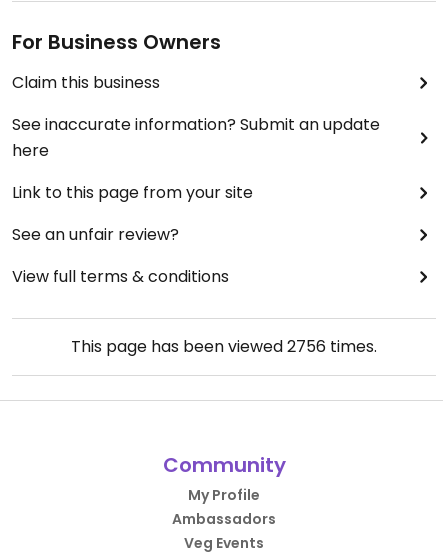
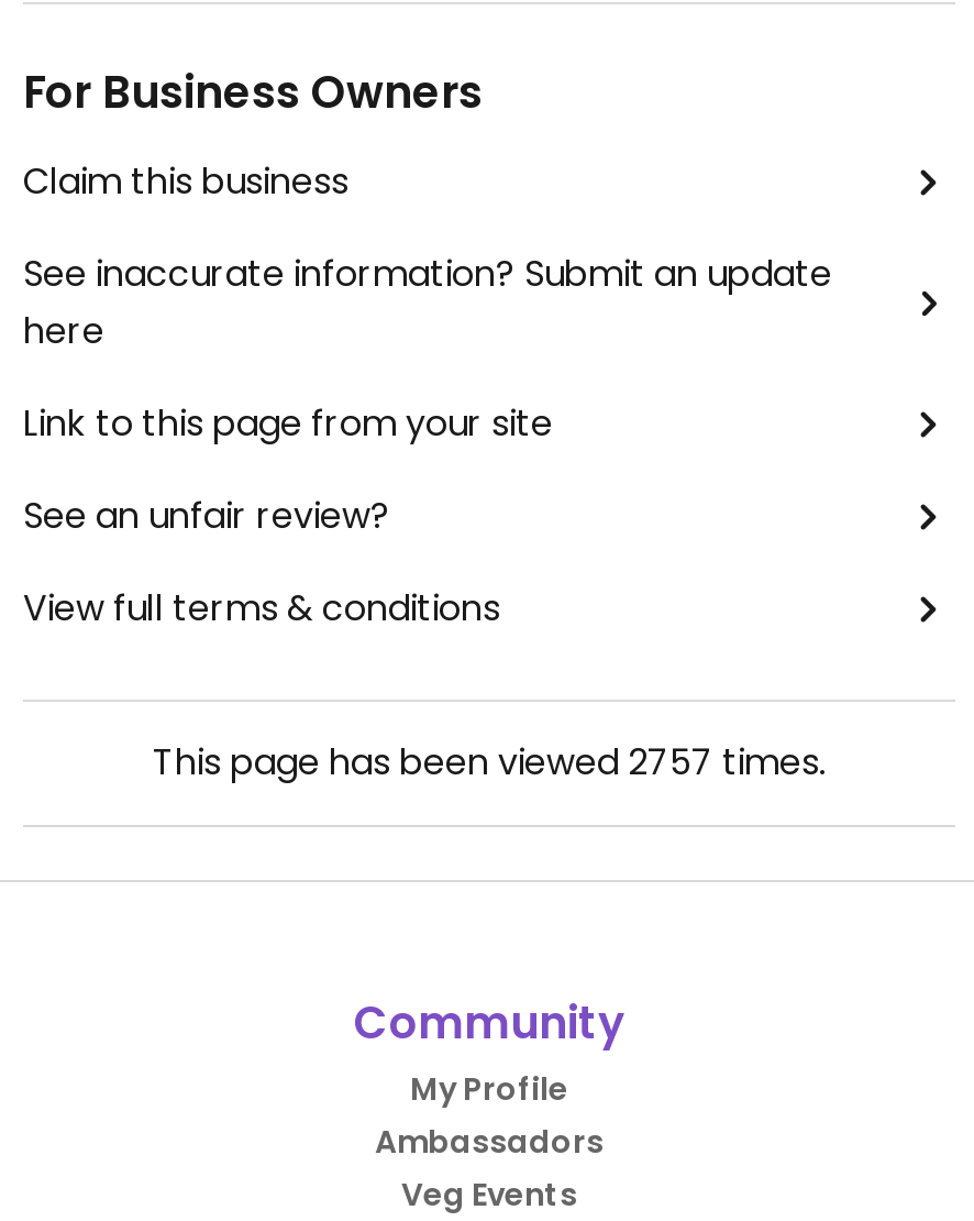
[71,335,377,358] This page has been viewed 2756 times. -> [153,737,826,788] This page has been viewed 2757 times.

